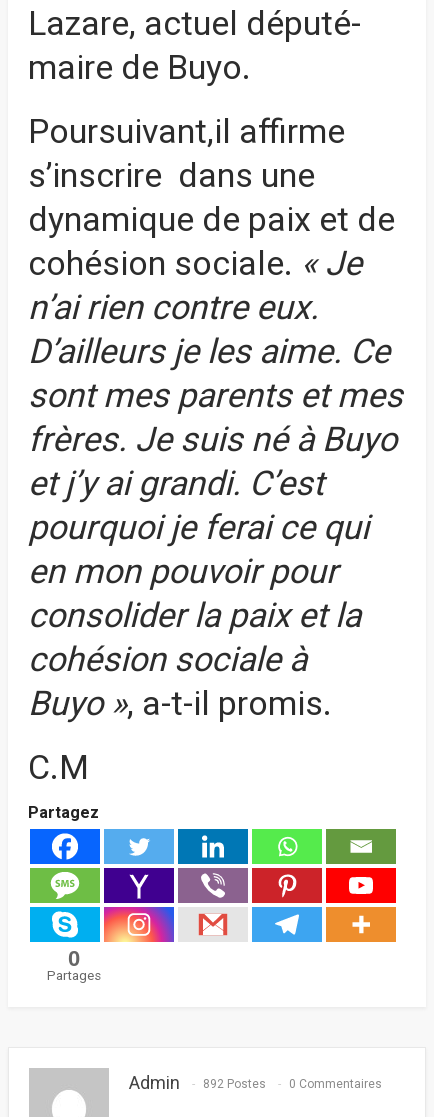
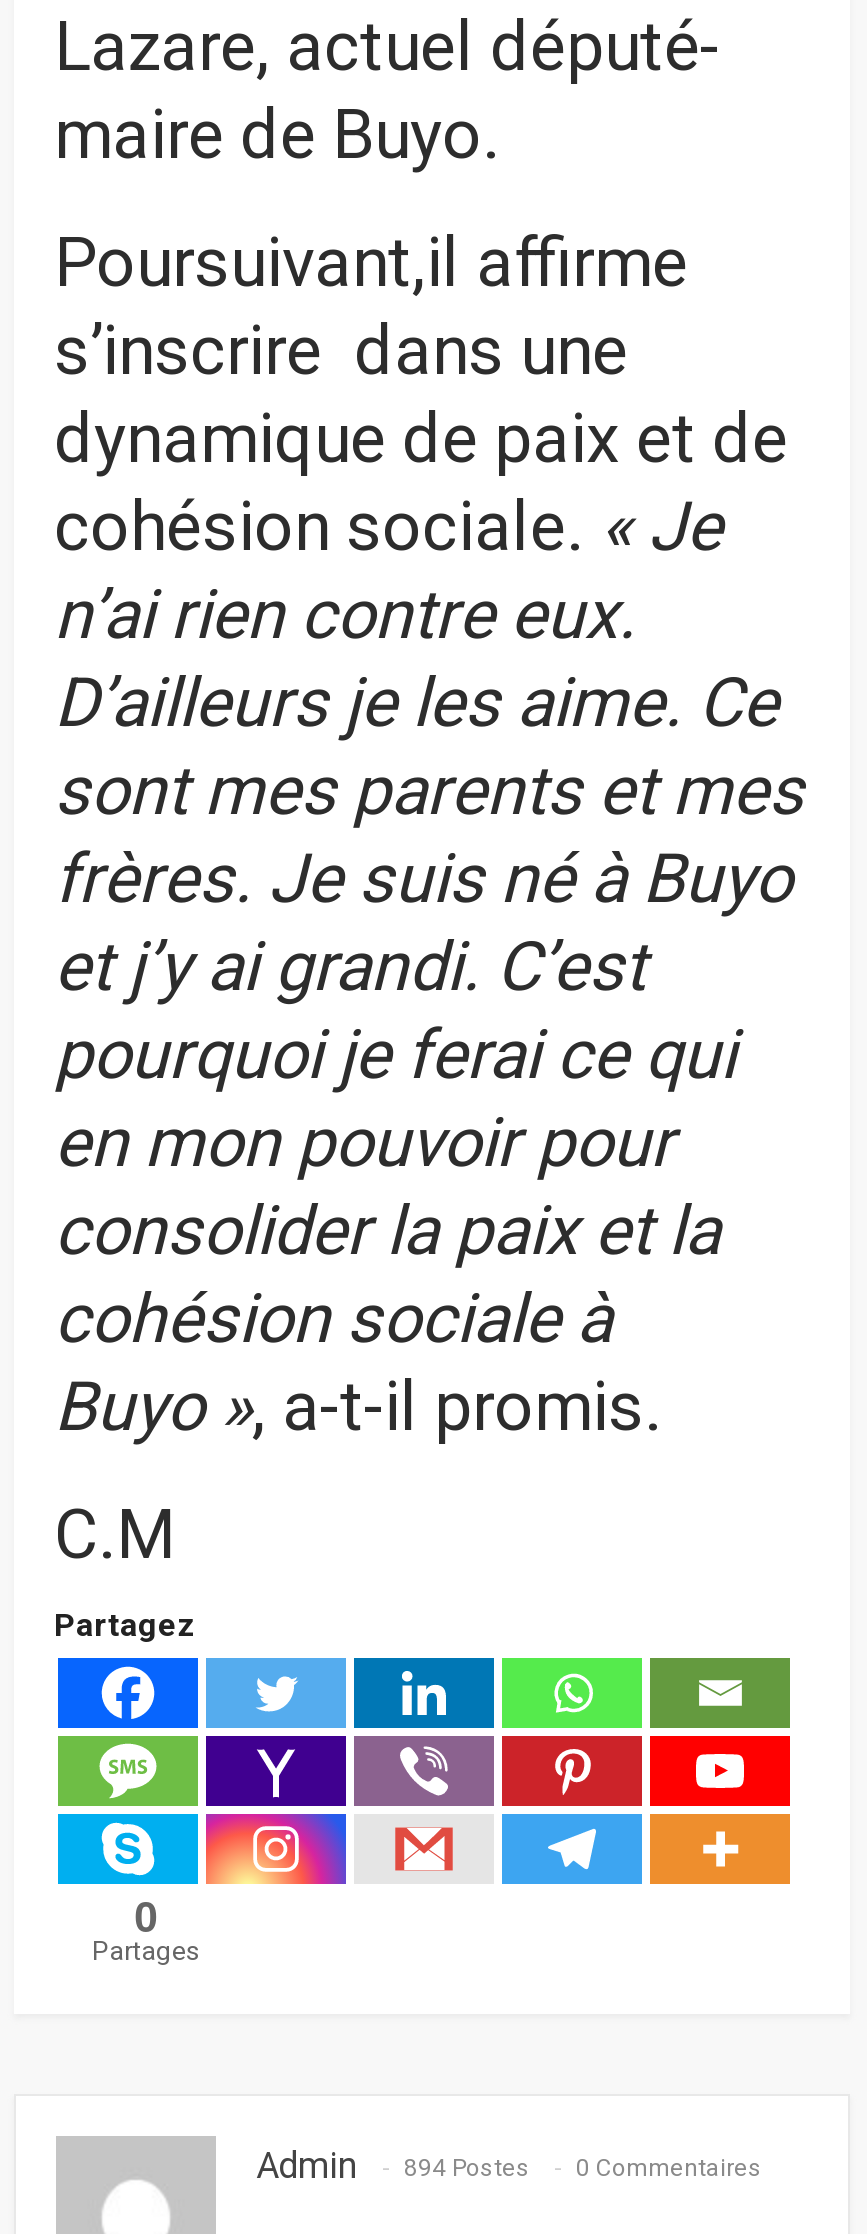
[129,1072,382,1093] Admin 892 Postes 0 Commentaires -> [256,2144,762,2186] Admin 894 Postes 0 Commentaires

